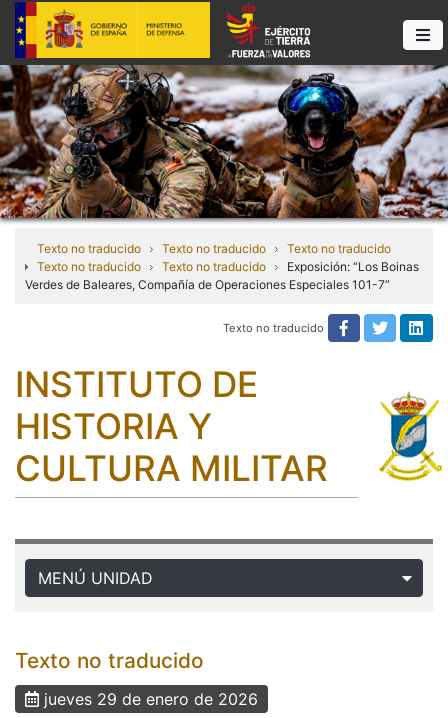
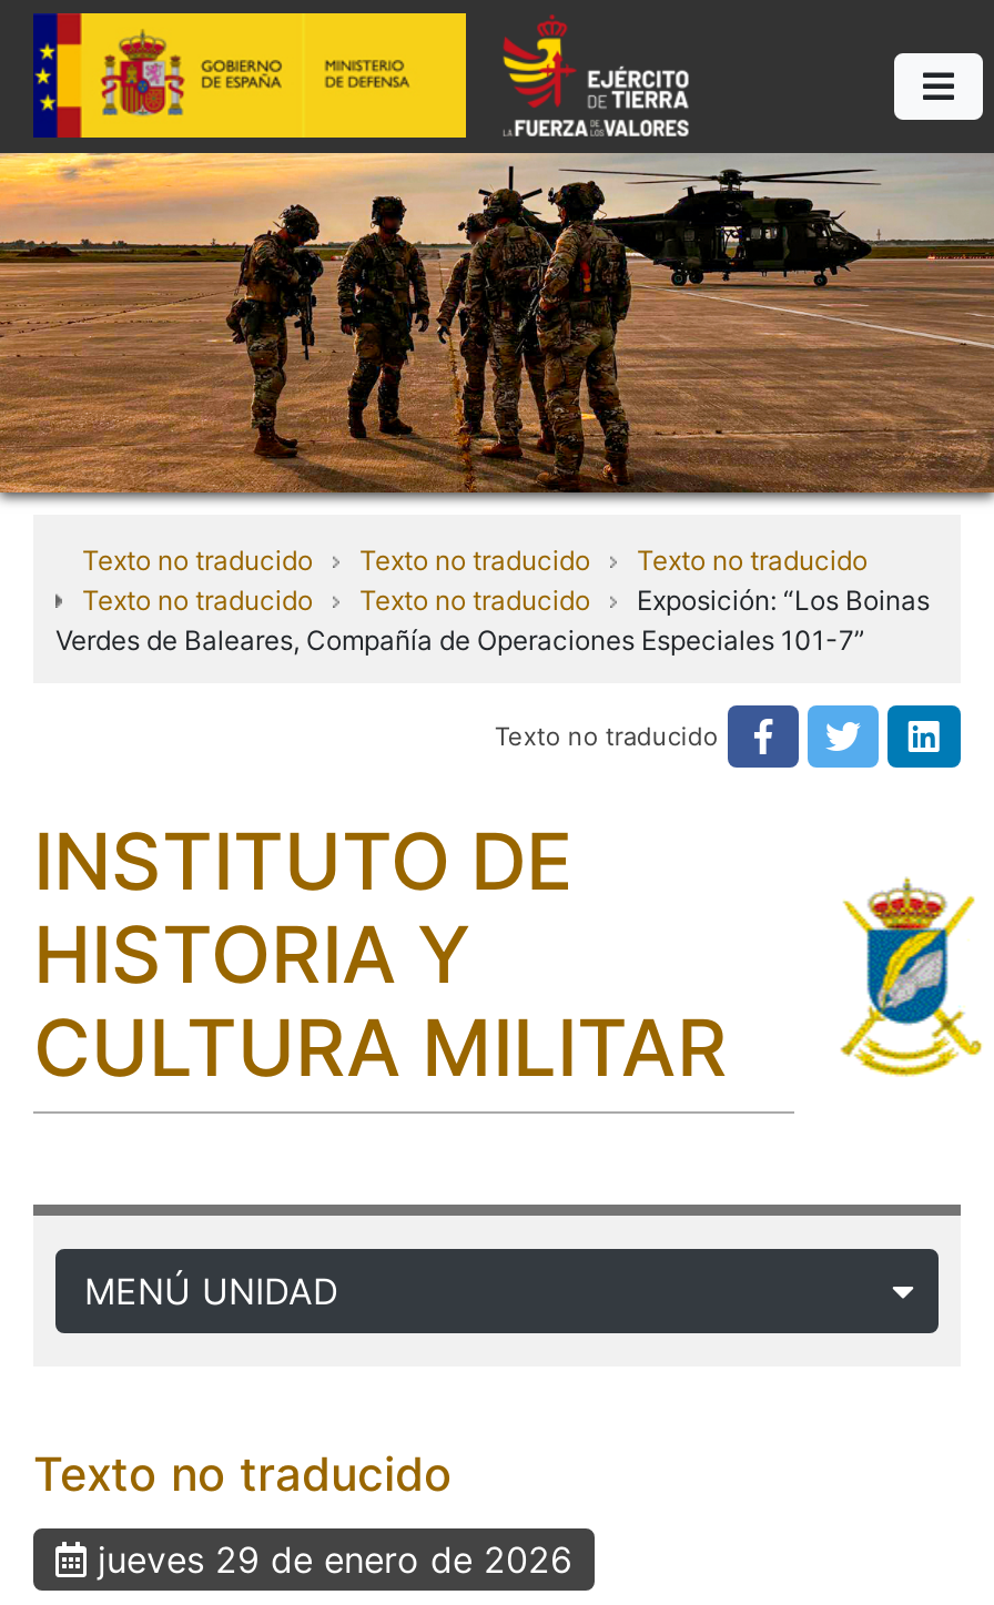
[3,65,445,219] [image] -> [7,151,987,495] [image]

